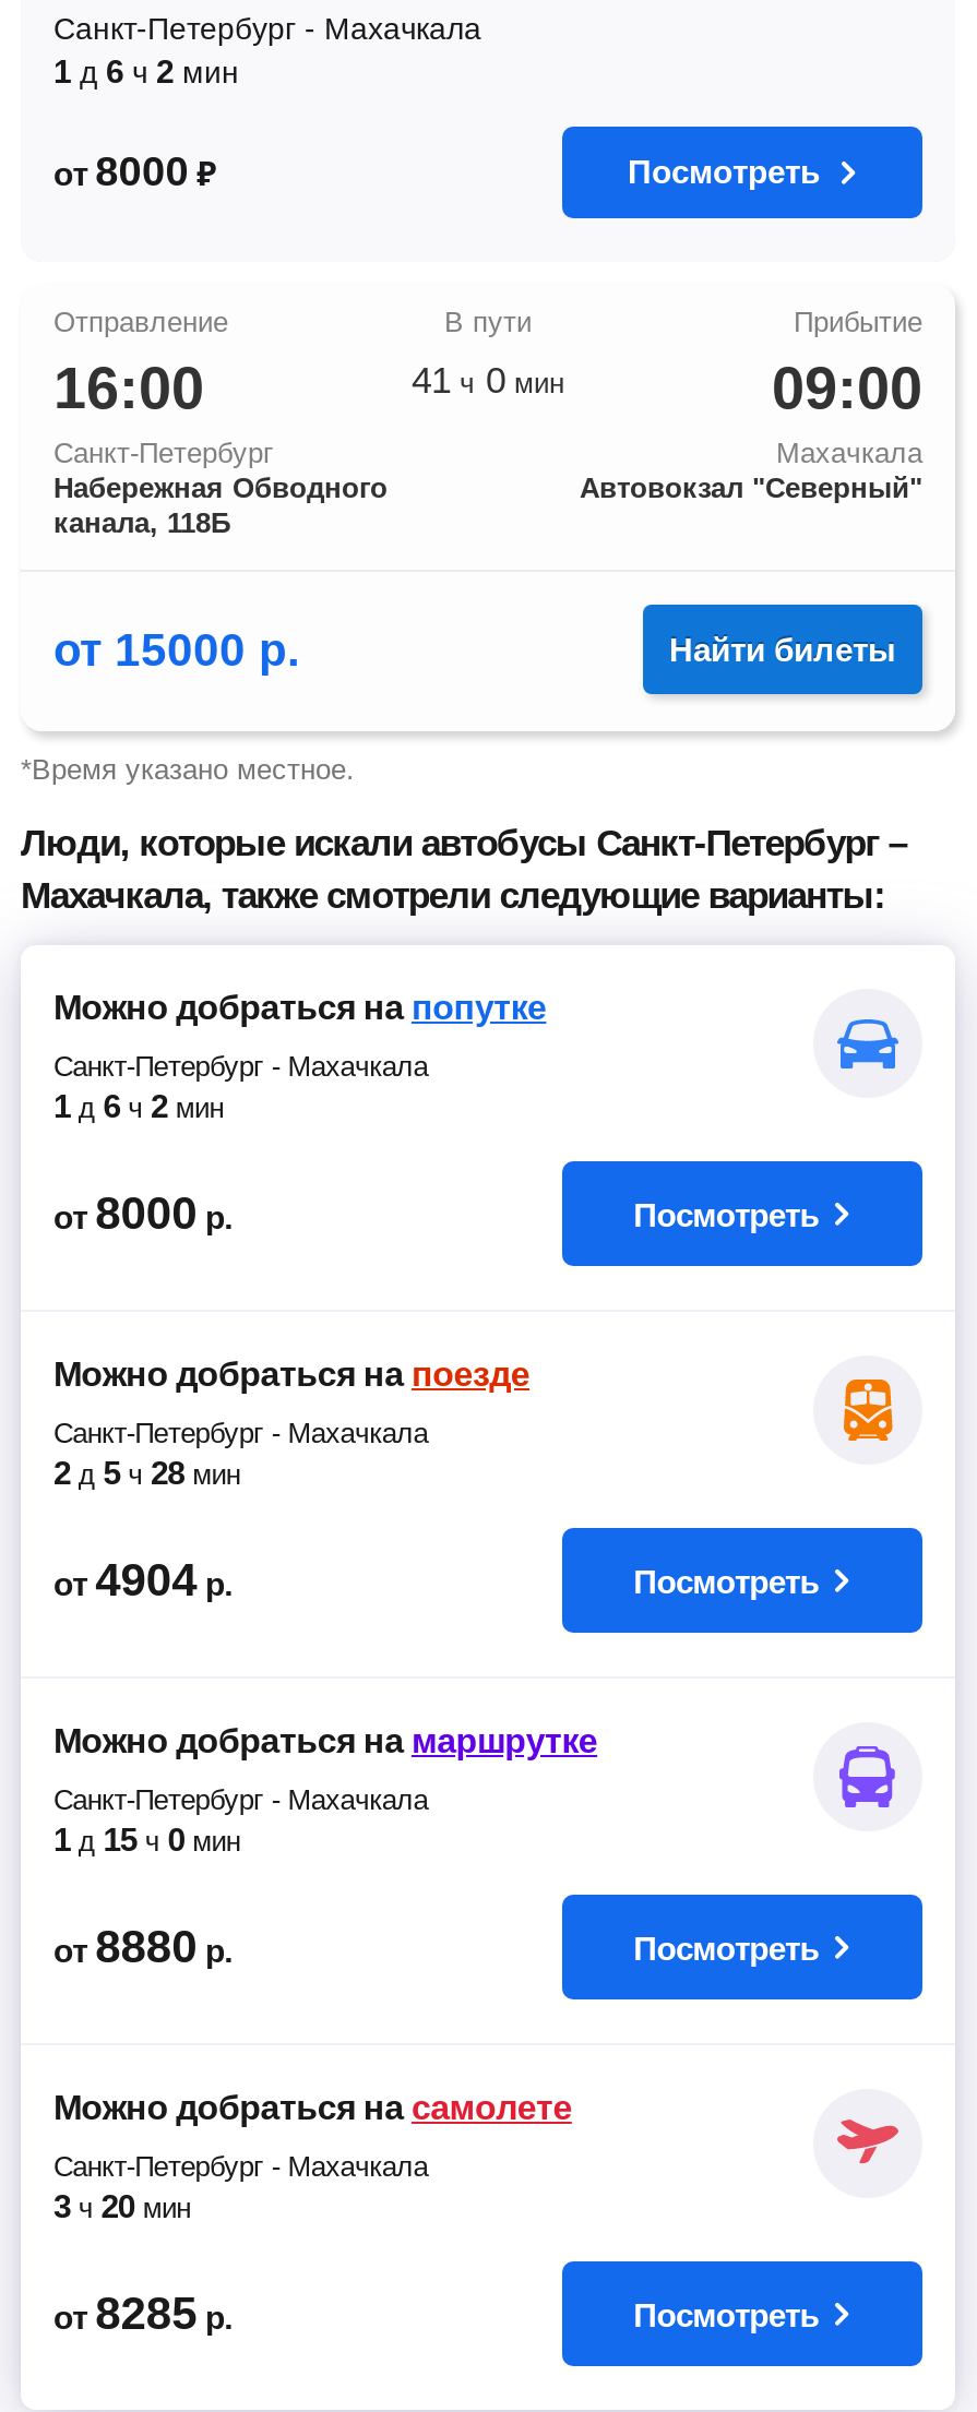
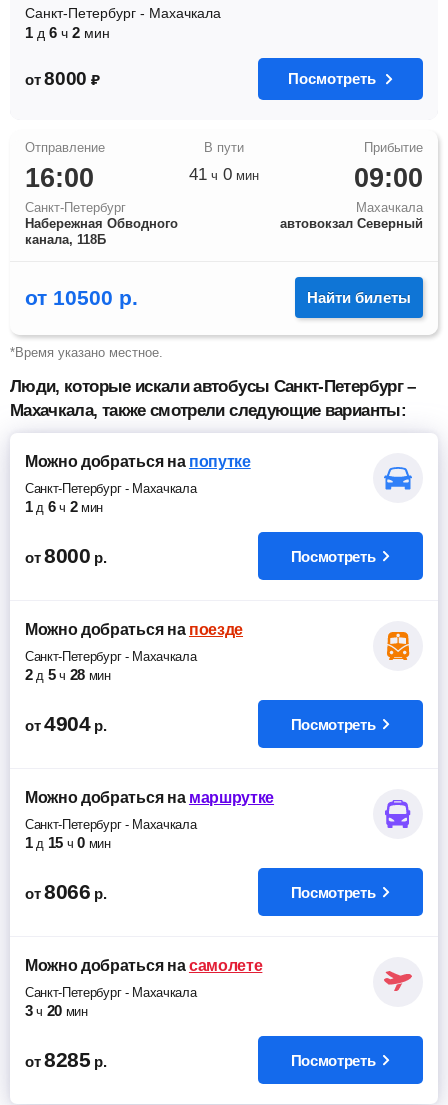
[580,471,922,504] Автовокзал "Северный" -> [280,216,423,231] автовокзал Северный
[53,624,300,674] от 15000 р. -> [25,286,138,309] от 10500 р.
[53,1920,232,1970] от 8880 р. -> [25,879,107,902] от 8066 р.

